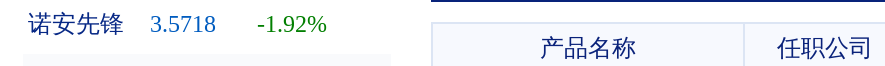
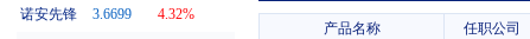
[150,10,216,38] 3.5718 -> [92,6,131,22] 3.6699
[257,10,327,38] -1.92% -> [158,6,194,22] 4.32%

